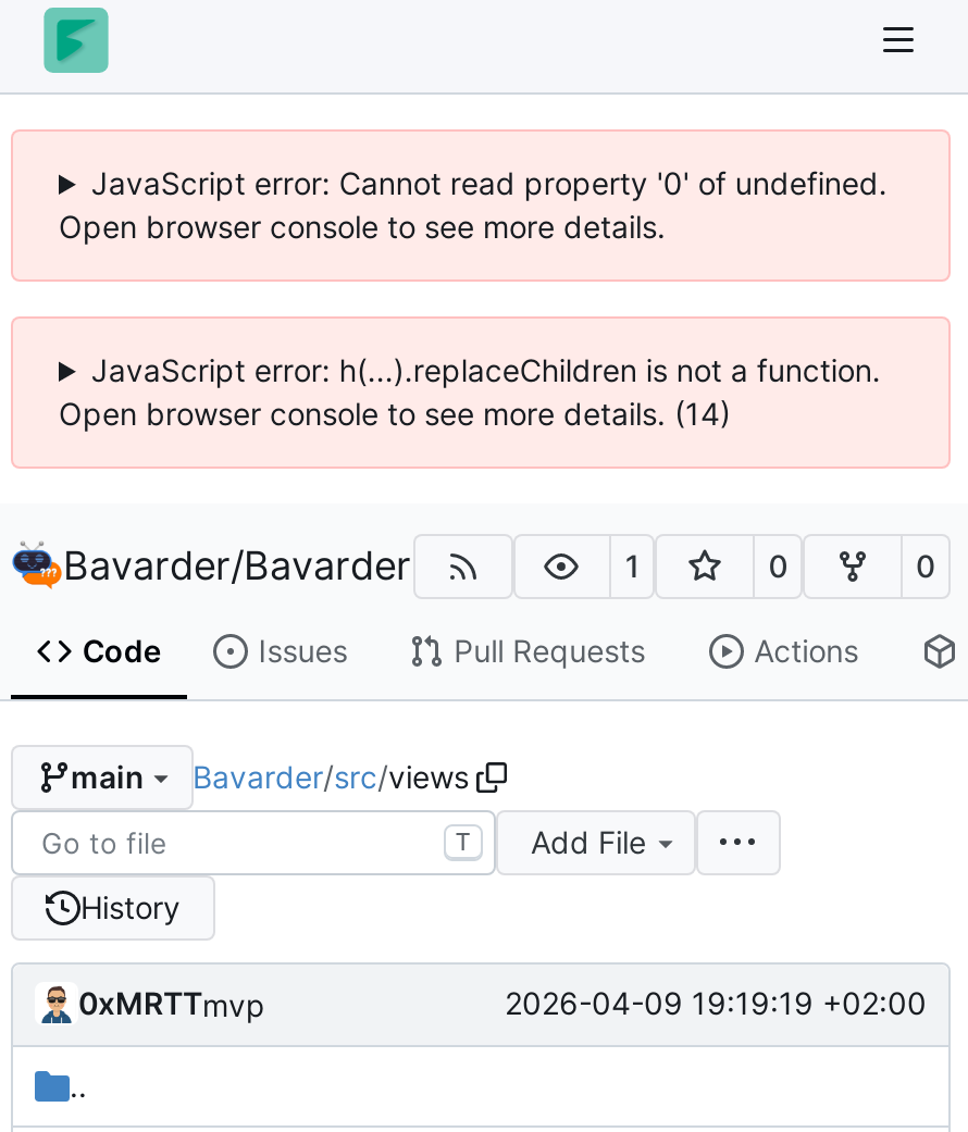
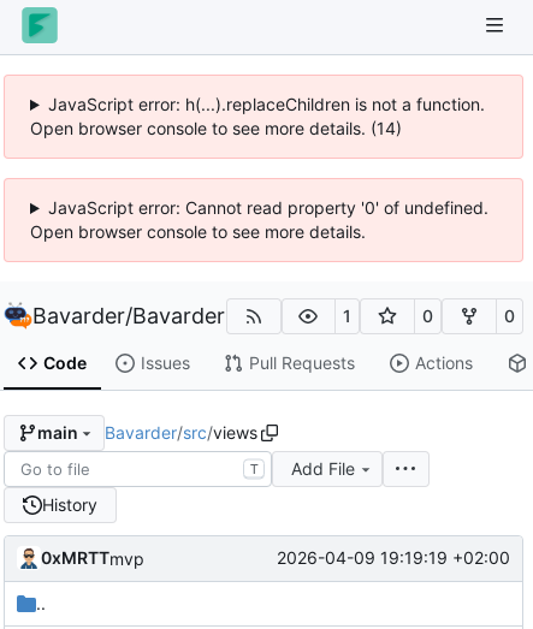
moved [59,164,887,245] -> [30,197,488,242]: JavaScript error: Cannot read property '0' of undefined. | Open browser console to see more details.
moved [59,351,881,432] -> [30,94,485,138]: JavaScript error: h(...).replaceChildren is not a function. | Open browser console to see more details. (14)

